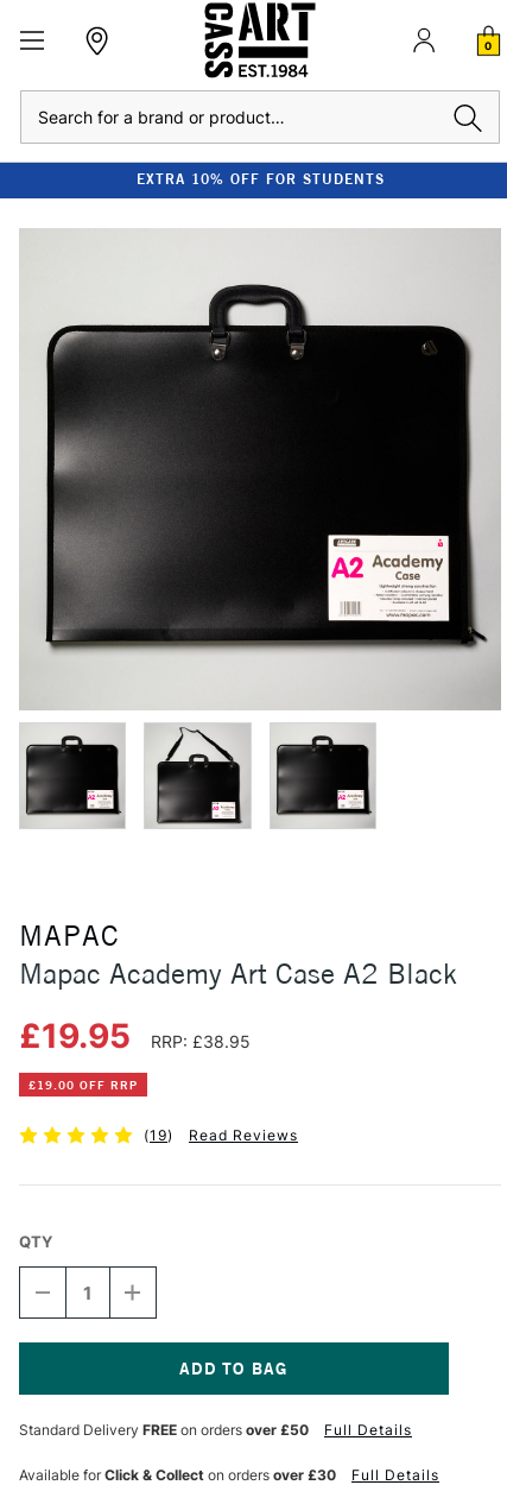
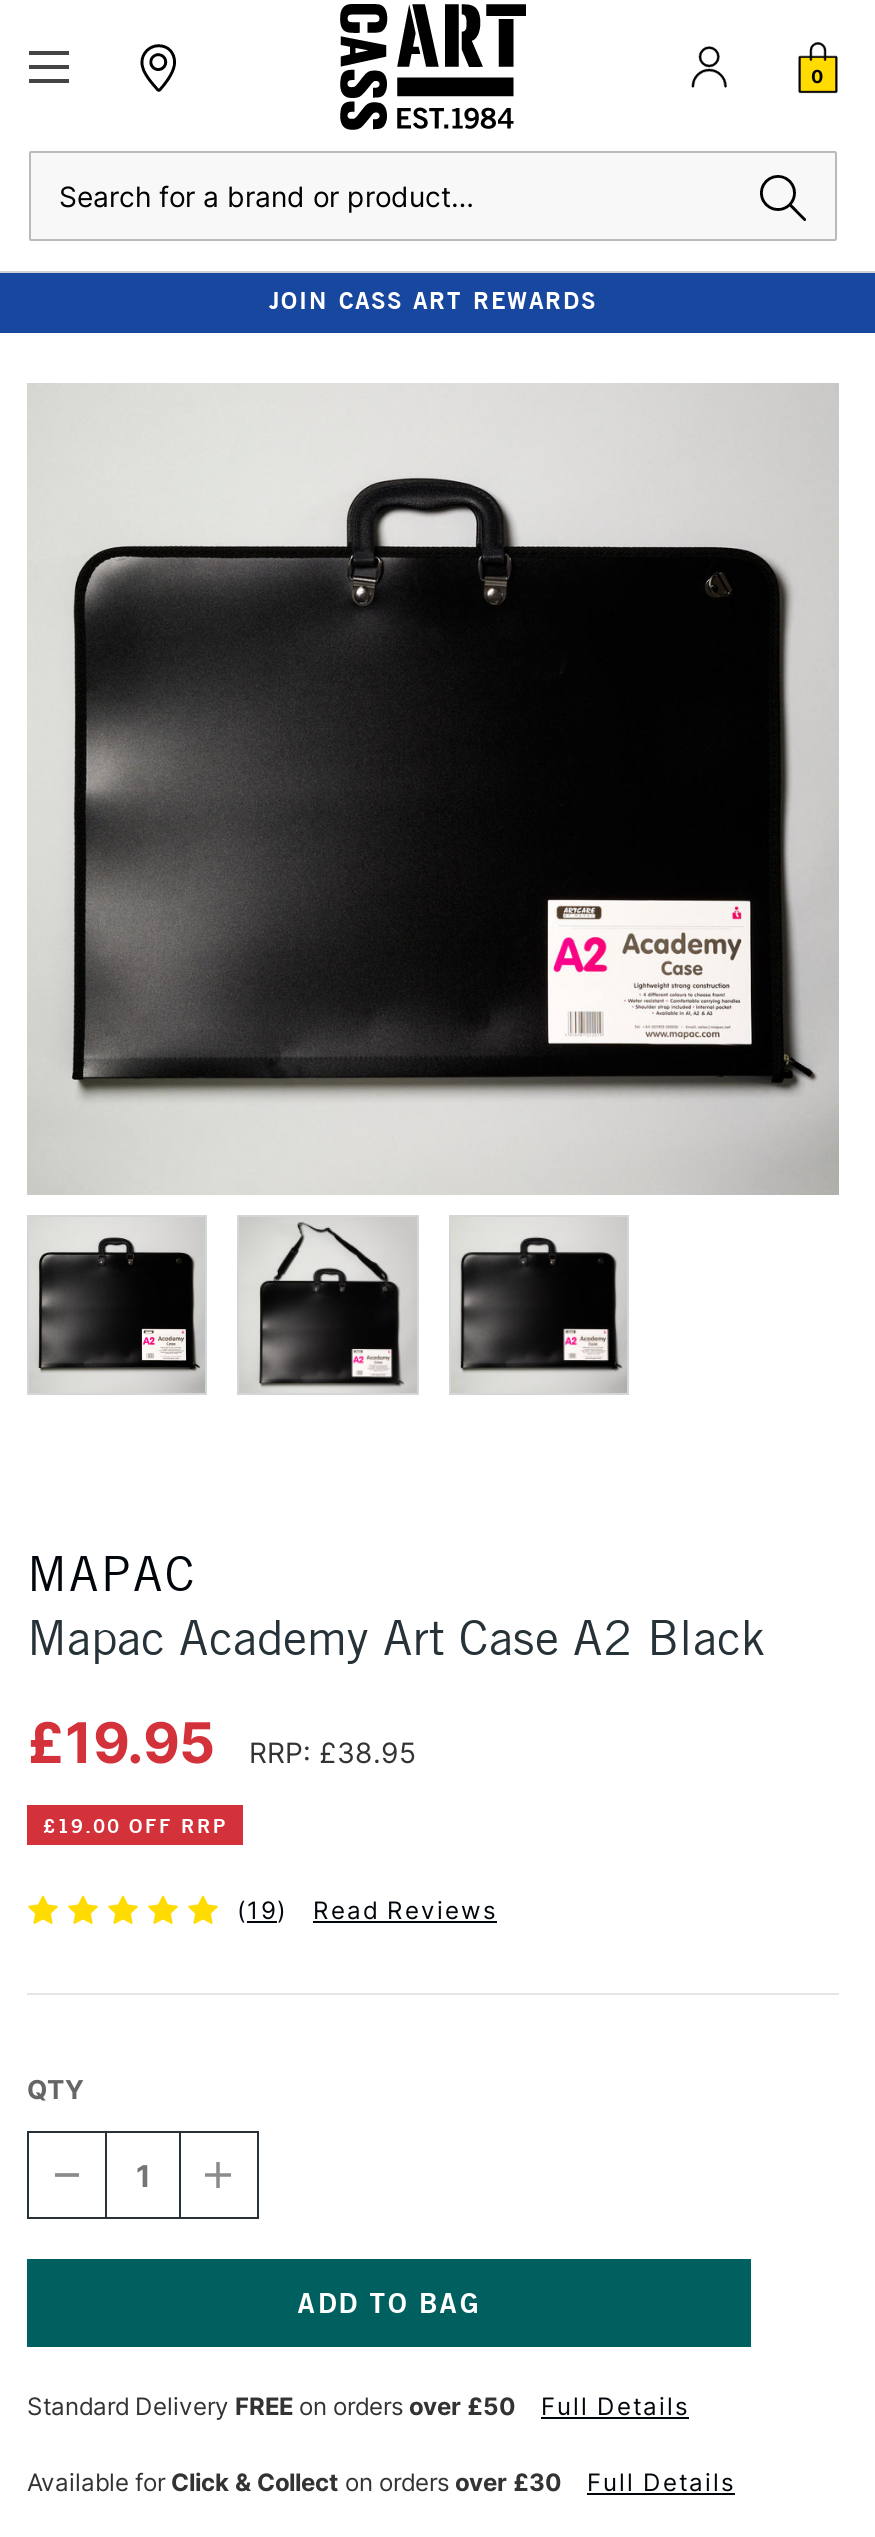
[136,170,384,188] EXTRA 10% OFF FOR STUDENTS -> [269,285,597,315] JOIN CASS ART REWARDS

